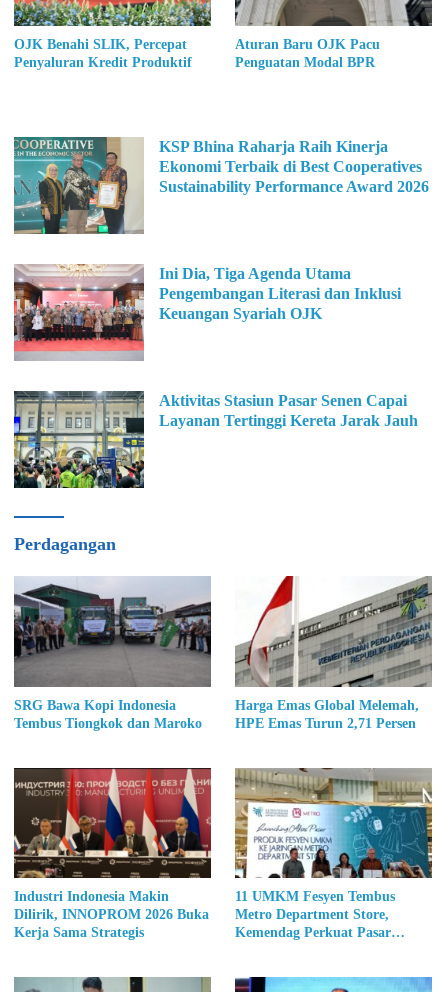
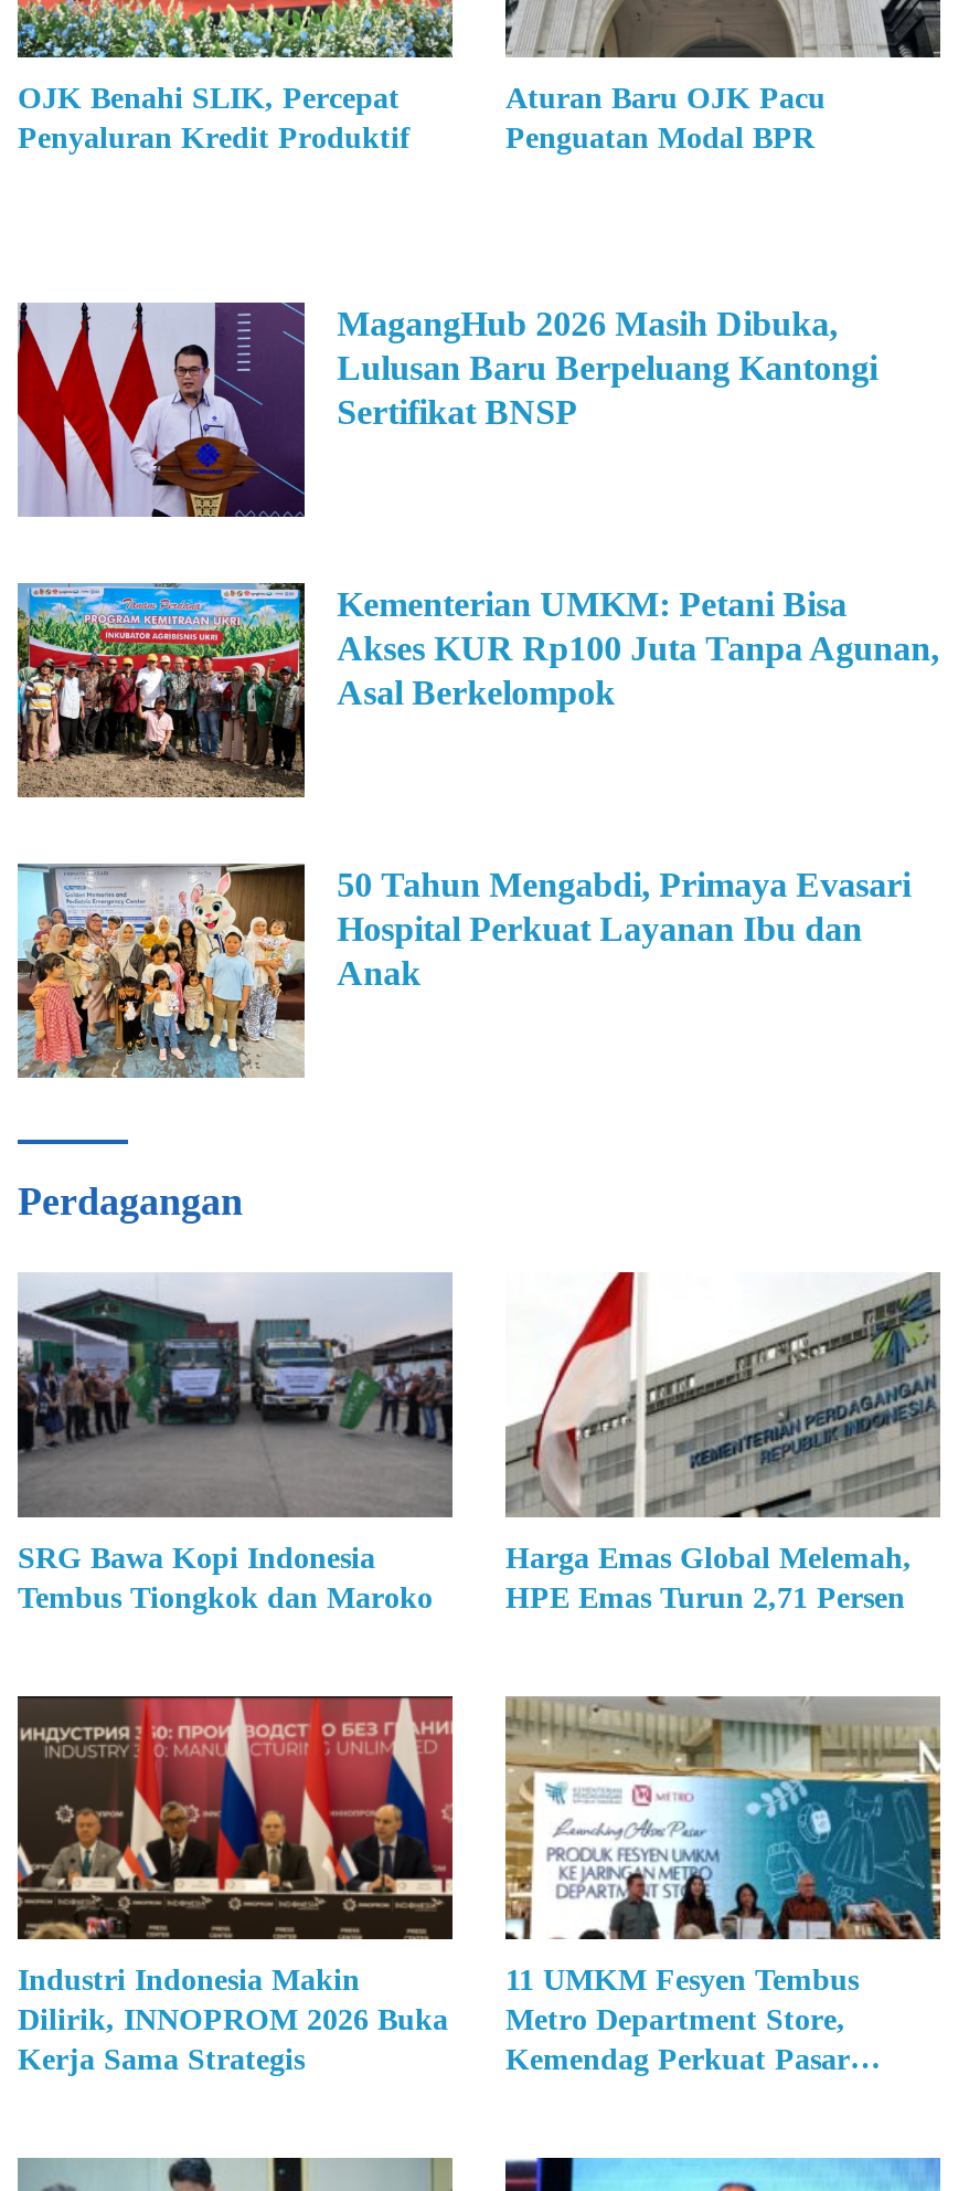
[13,136,429,235] [image] | KSP Bhina Raharja Raih Kinerja | Ekonomi Terbaik di Best Cooperatives | Sustainability Performance Award 2026 -> [15,300,878,519] [image] | MagangHub 2026 Masih Dibuka, | Lulusan Baru Berpeluang Kantongi | Sertifikat BNSP
[13,264,401,360] [image] | Ini Dia, Tiga Agenda Utama | Pengembangan Literasi dan Inklusi | Keuangan Syariah OJK -> [15,581,939,797] [image] | Kementerian UMKM: Petani Bisa | Akses KUR Rp100 Juta Tanpa Agunan, | Asal Berkelompok
[13,390,418,489] [image] | Aktivitas Stasiun Pasar Senen Capai | Layanan Tertinggi Kereta Jarak Jauh -> [15,864,911,1080] [image] | 50 Tahun Mengabdi, Primaya Evasari | Hospital Perkuat Layanan Ibu dan | Anak

